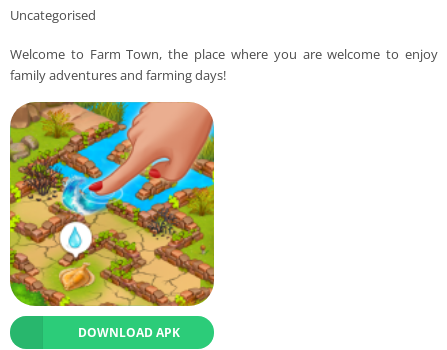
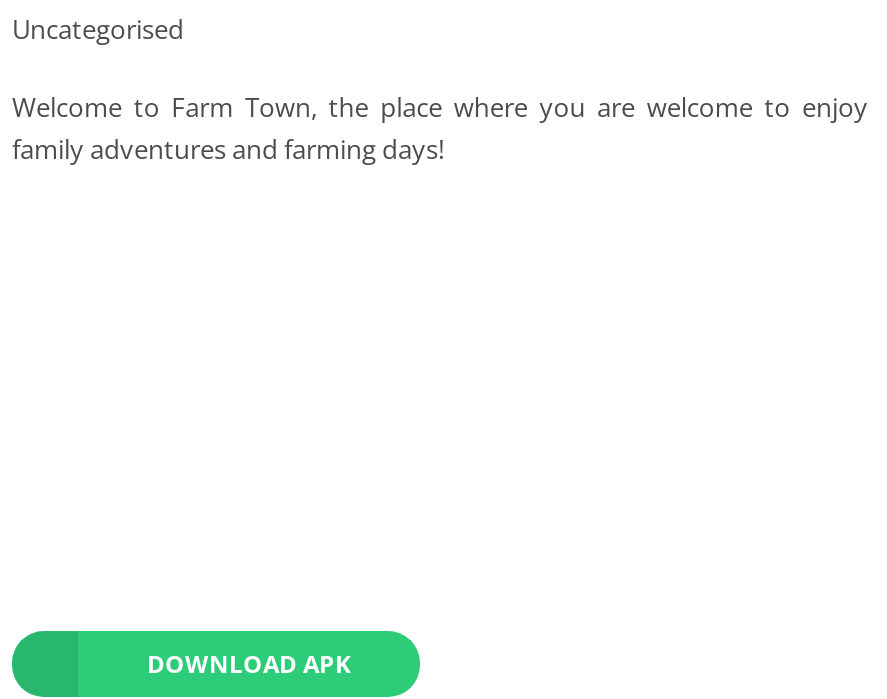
[9,101,215,307] [image] -> none

